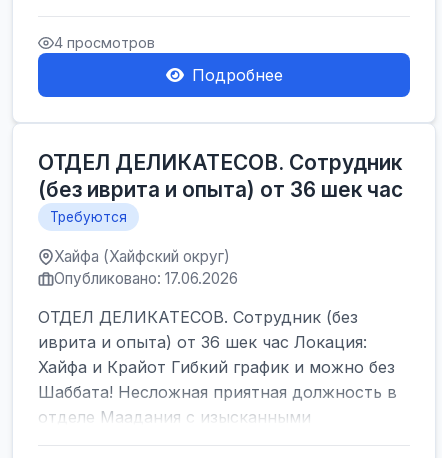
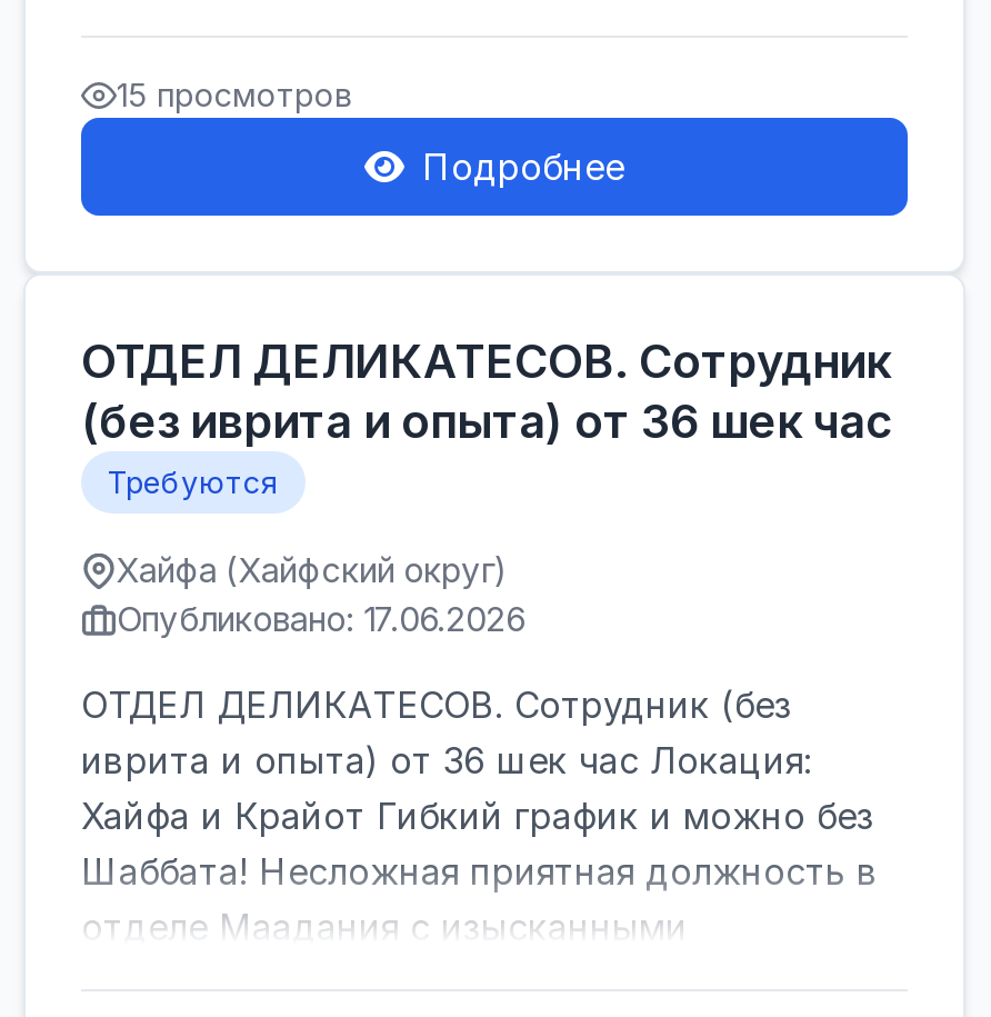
[54,34,155,51] 4 просмотров -> [117,76,352,113] 15 просмотров

